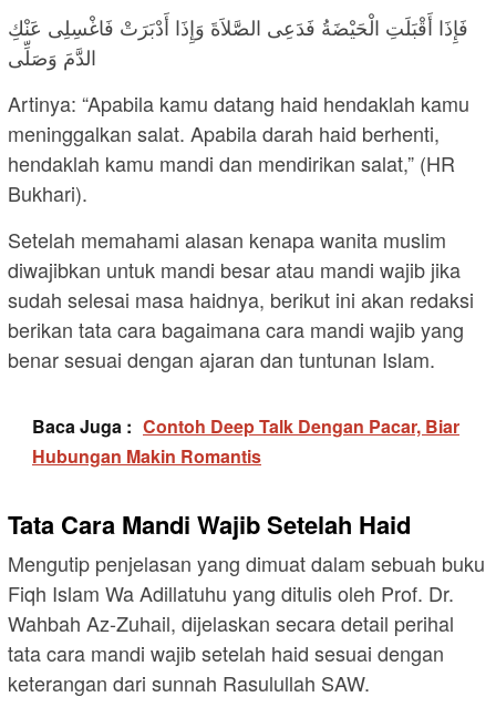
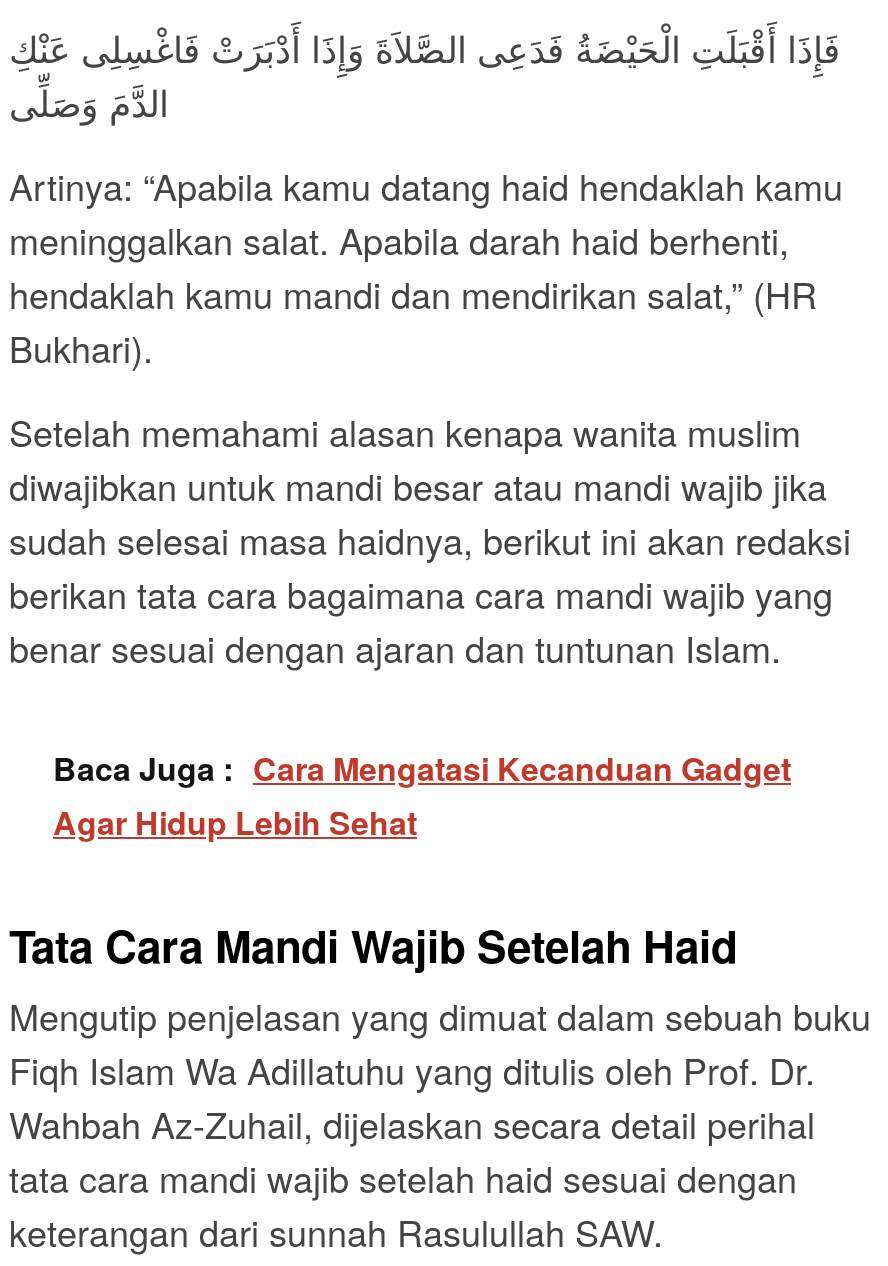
[32,413,459,469] Baca Juga : Contoh Deep Talk Dengan Pacar, Biar | Hubungan Makin Romantis -> [53,745,791,845] Baca Juga : Cara Mengatasi Kecanduan Gadget | Agar Hidup Lebih Sehat

